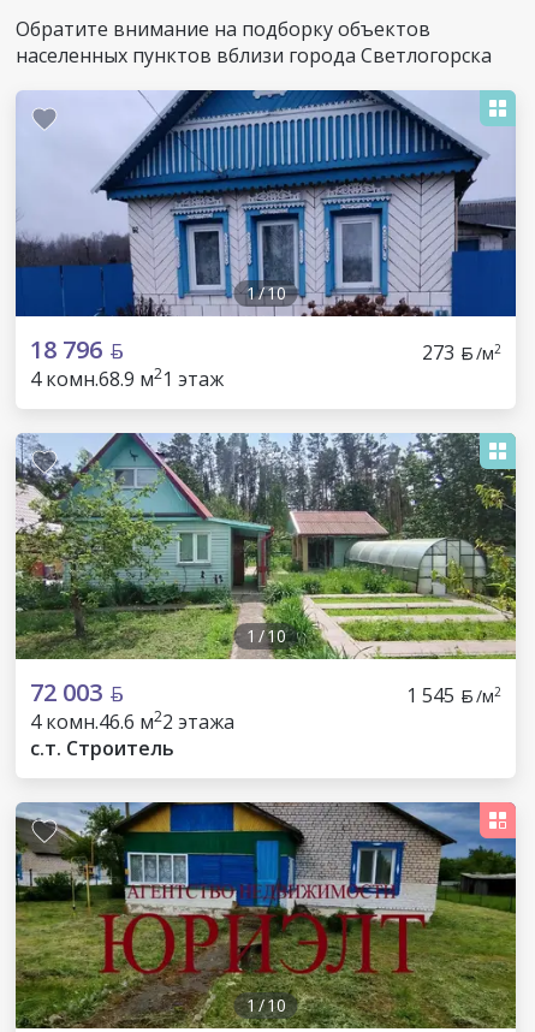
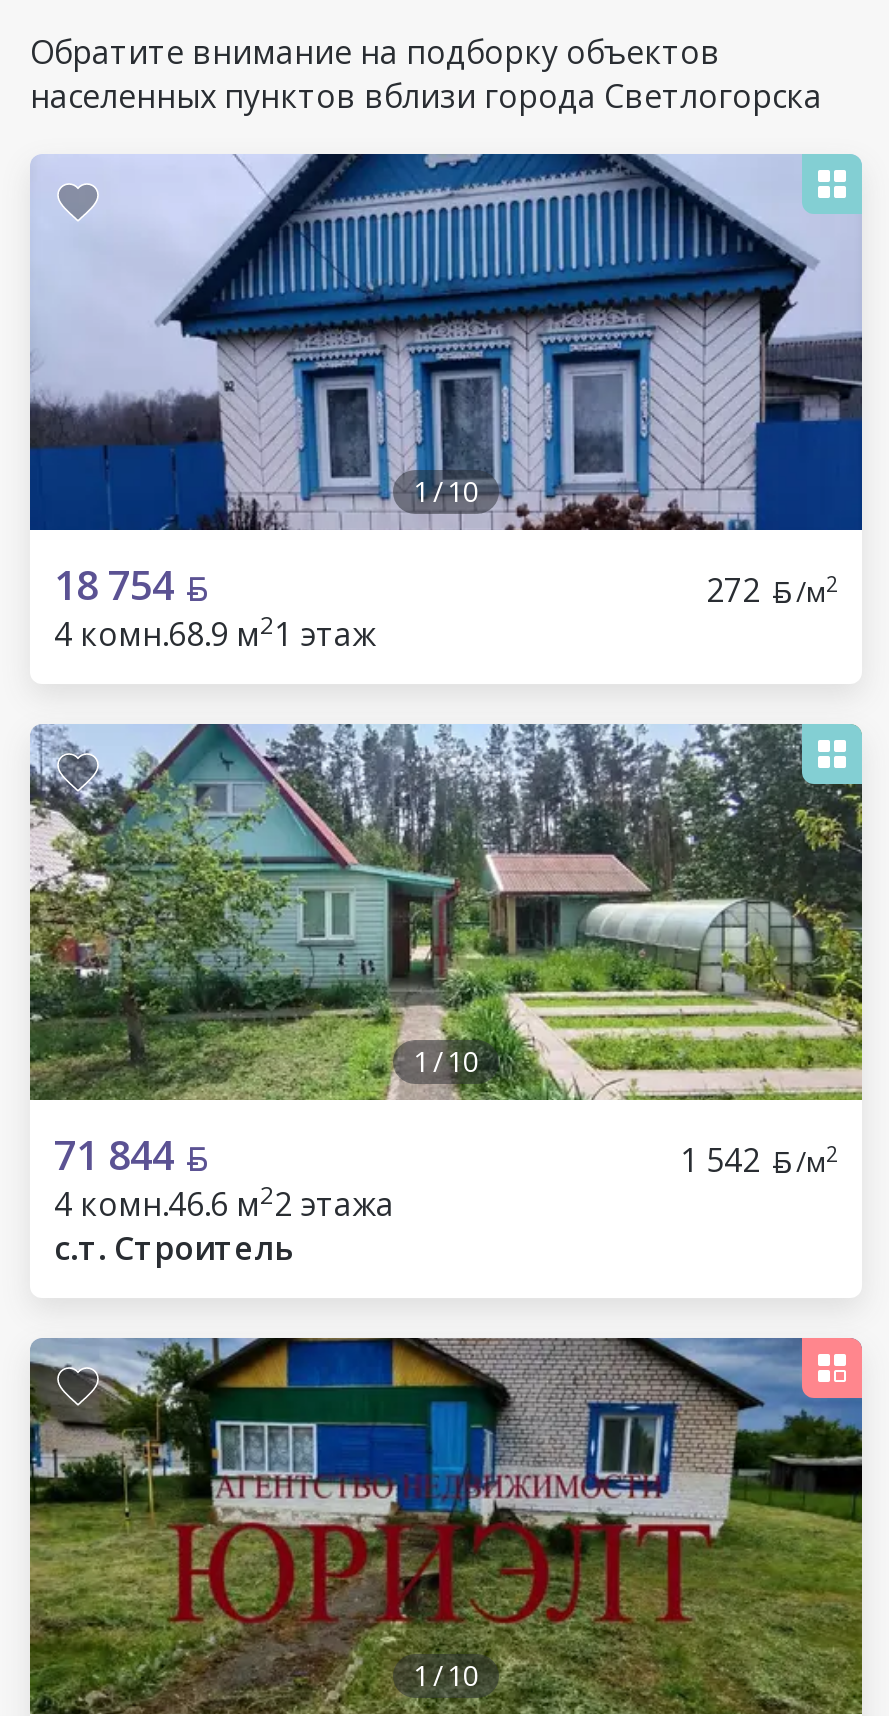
[30,333,102,366] 18 796 -> [54,558,174,612] 18 754
[422,339,501,366] 273 /м2 -> [706,568,838,612] 272 /м2
[30,676,102,708] 72 003 -> [54,1128,174,1182] 71 844
[406,682,501,708] 1 545 /м2 -> [680,1138,838,1182] 1 542 /м2

